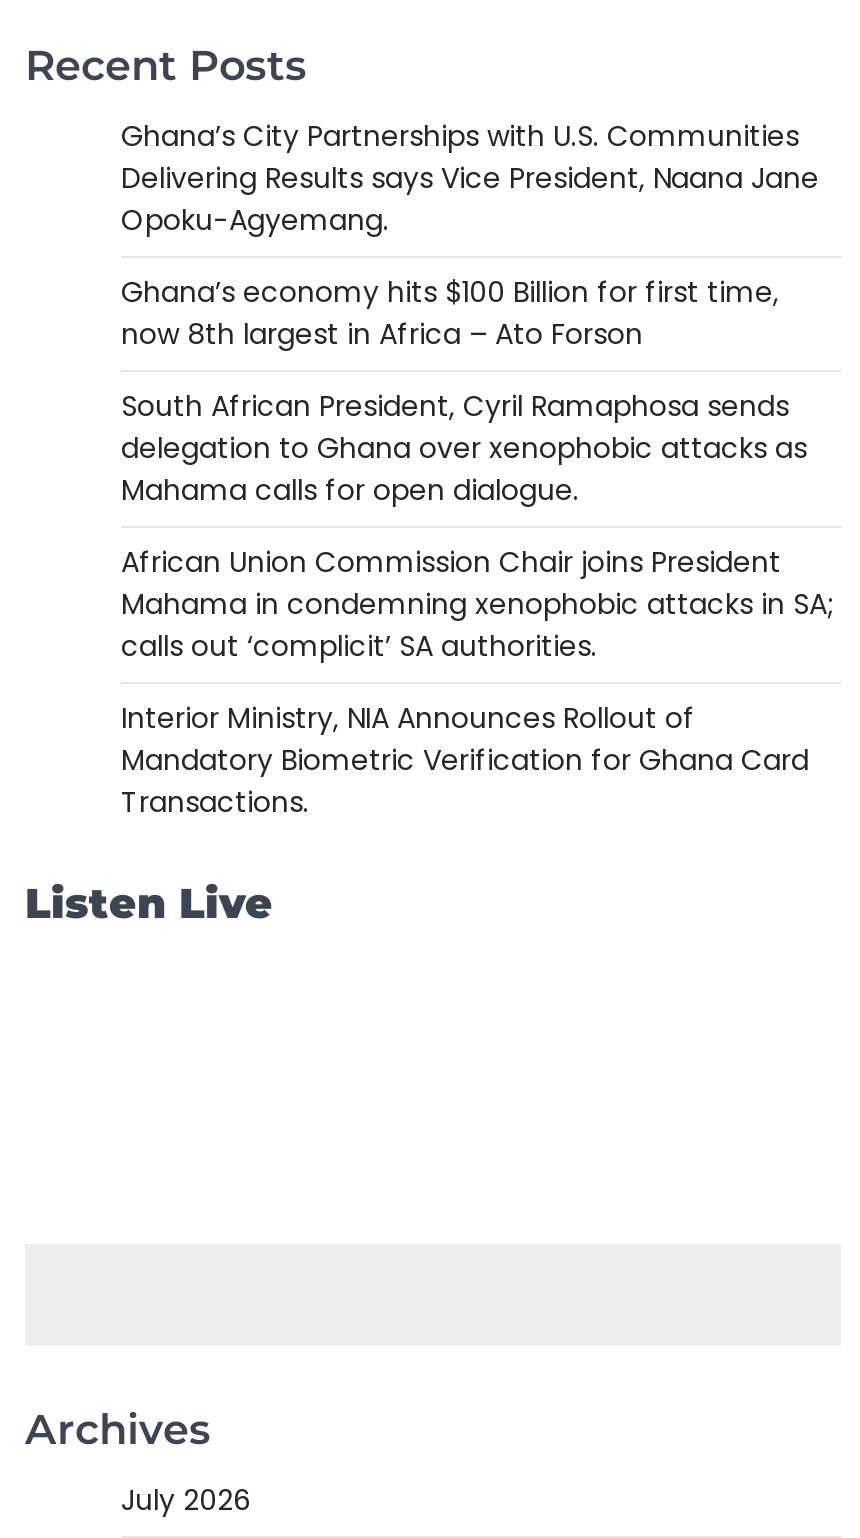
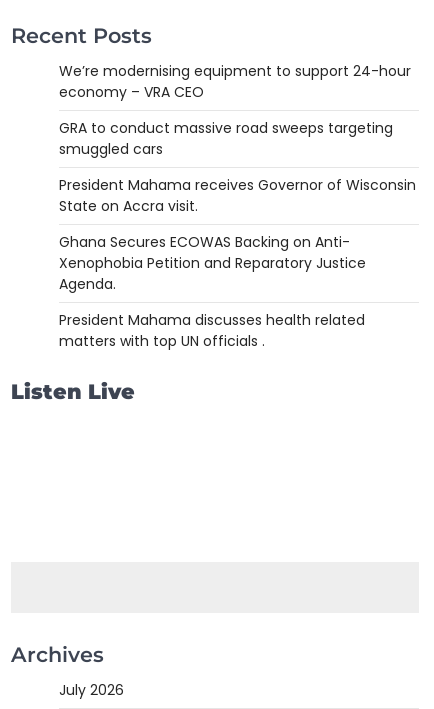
[121,116,819,240] Ghana’s City Partnerships with U.S. Communities | Delivering Results says Vice President, Naana Jane | Opoku-Agyemang. -> [59,61,411,102] We’re modernising equipment to support 24-hour | economy – VRA CEO
[121,272,779,354] Ghana’s economy hits $100 Billion for first time, | now 8th largest in Africa – Ato Forson -> [59,118,393,159] GRA to conduct massive road sweeps targeting | smuggled cars
[121,386,807,510] South African President, Cyril Ramaphosa sends | delegation to Ghana over xenophobic attacks as | Mahama calls for open dialogue. -> [59,175,416,216] President Mahama receives Governor of Wisconsin | State on Accra visit.
[121,542,833,666] African Union Commission Chair joins President | Mahama in condemning xenophobic attacks in SA; | calls out ‘complicit’ SA authorities. -> [59,232,366,294] Ghana Secures ECOWAS Backing on Anti- | Xenophobia Petition and Reparatory Justice | Agenda.
[121,698,809,822] Interior Ministry, NIA Announces Rollout of | Mandatory Biometric Verification for Ghana Card | Transactions. -> [59,310,365,351] President Mahama discusses health related | matters with top UN officials .

